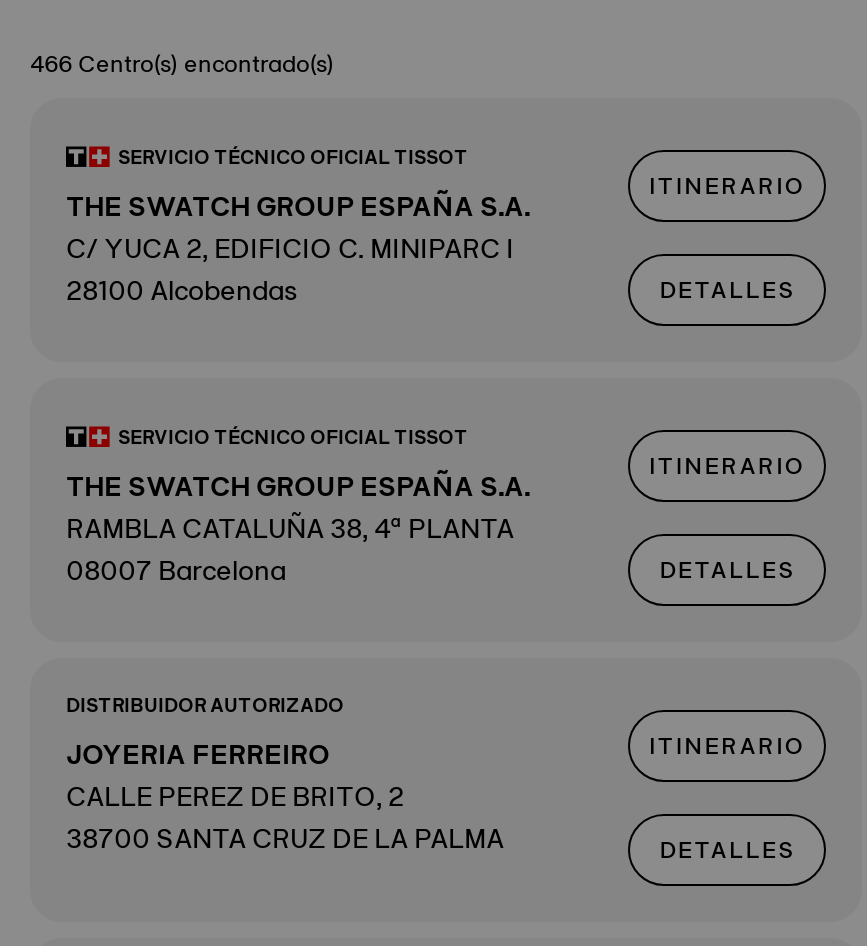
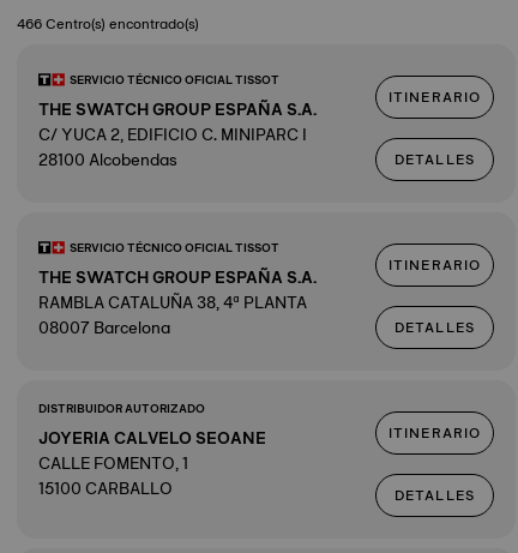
[66,730,504,862] JOYERIA FERREIRO | CALLE PEREZ DE BRITO, 2 | 38700 SANTA CRUZ DE LA PALMA -> [38,423,266,503] JOYERIA CALVELO SEOANE | CALLE FOMENTO, 1 | 15100 CARBALLO

